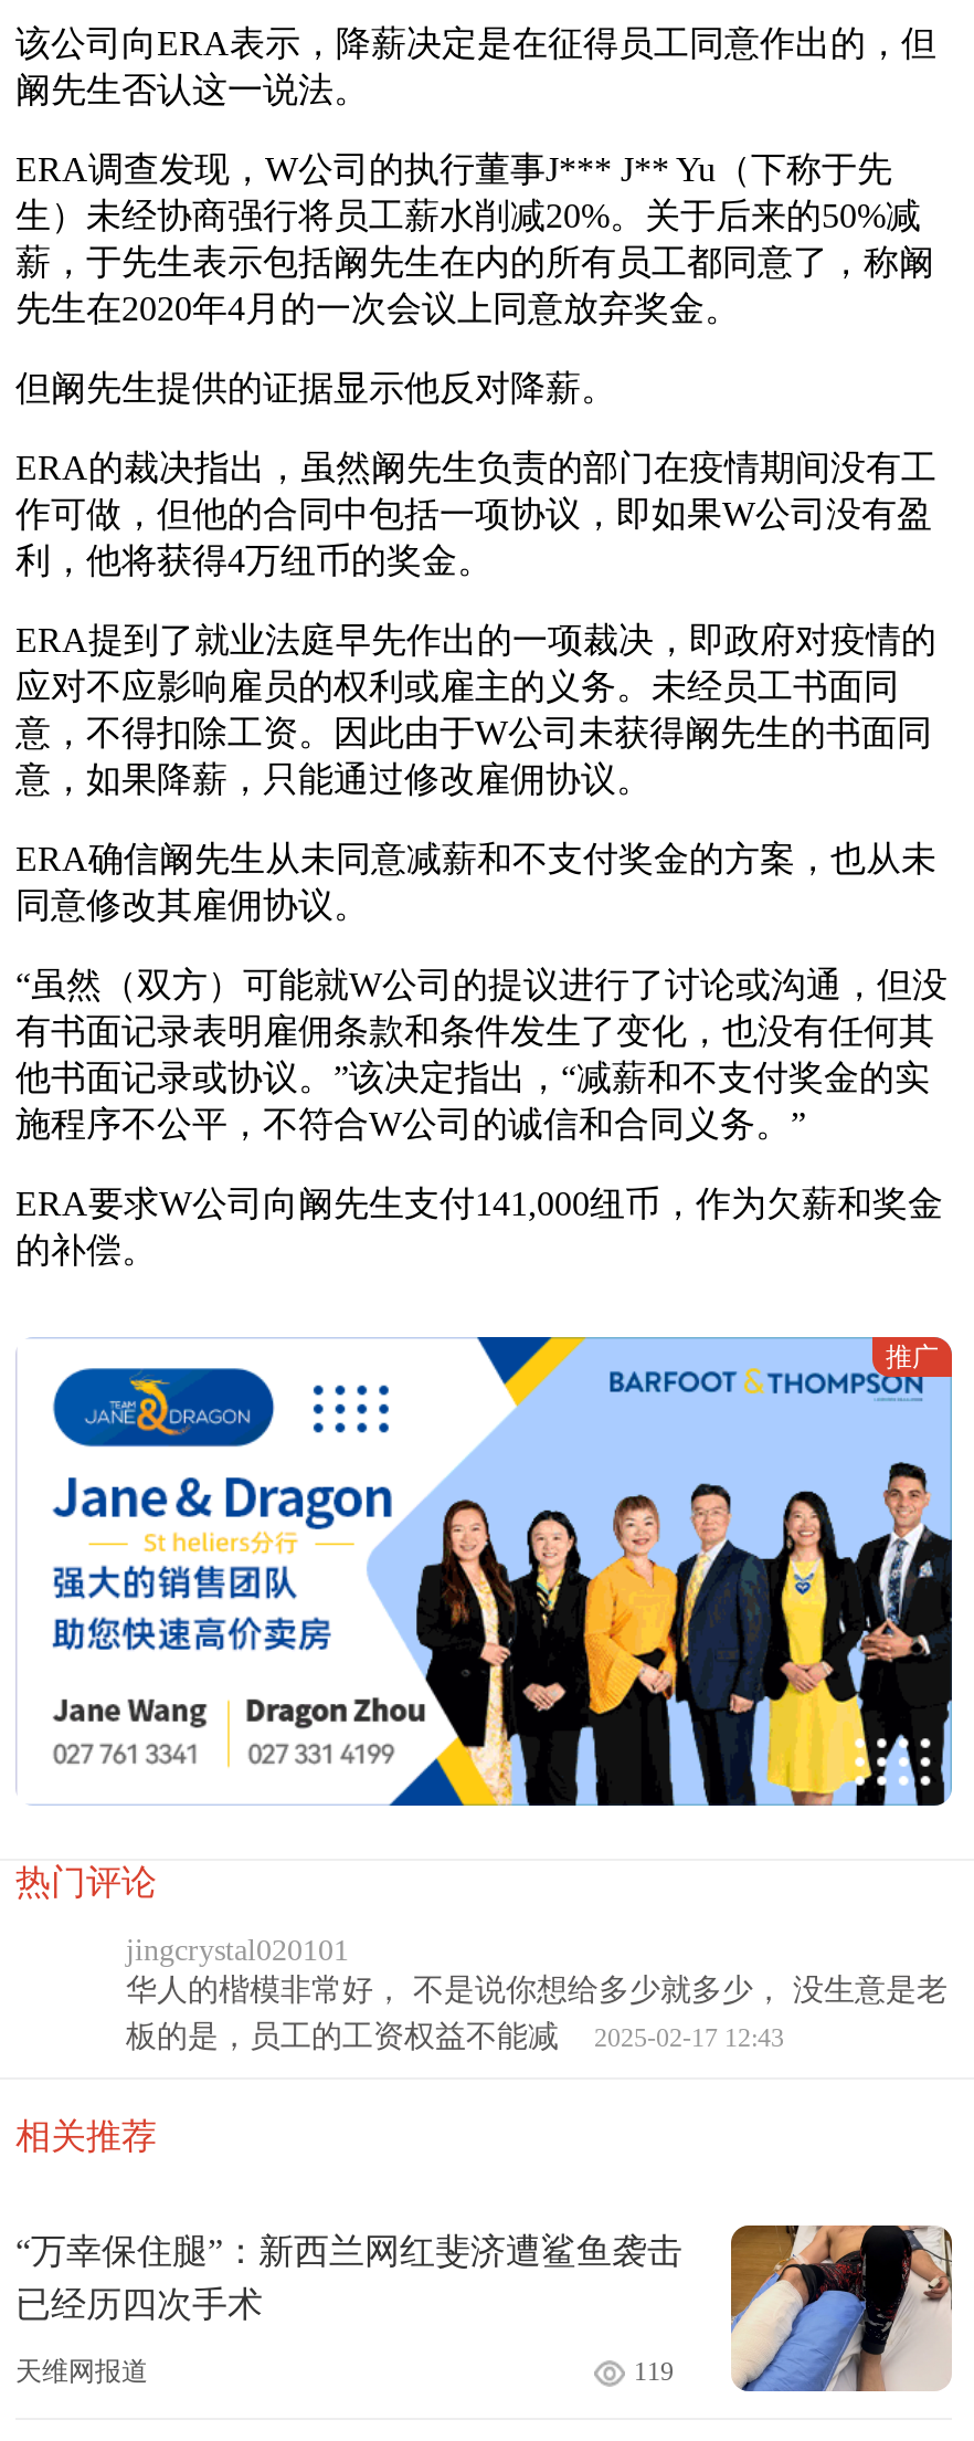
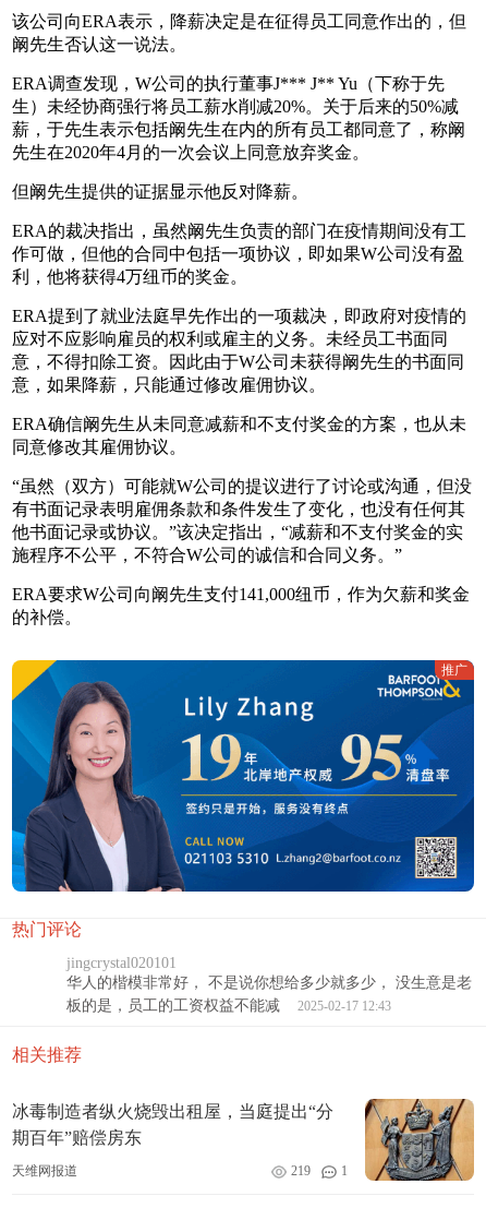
[15,1335,954,1808] [image] -> [11,659,475,893] [image]
[15,2232,682,2323] “万幸保住腿”：新西兰网红斐济遭鲨鱼袭击 | 已经历四次手术 -> [12,1102,333,1147] 冰毒制造者纵火烧毁出租屋，当庭提出“分 | 期百年”赔偿房东
[634,2223,952,2393] [image] | 119 -> [291,1098,474,1182] [image] | 219 | 1

